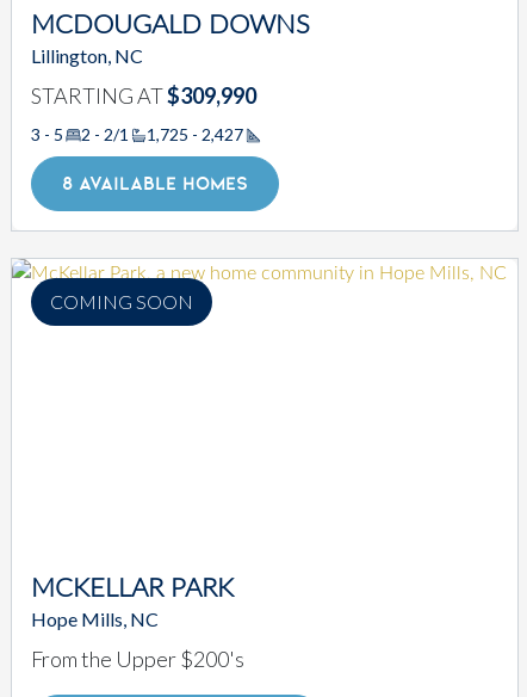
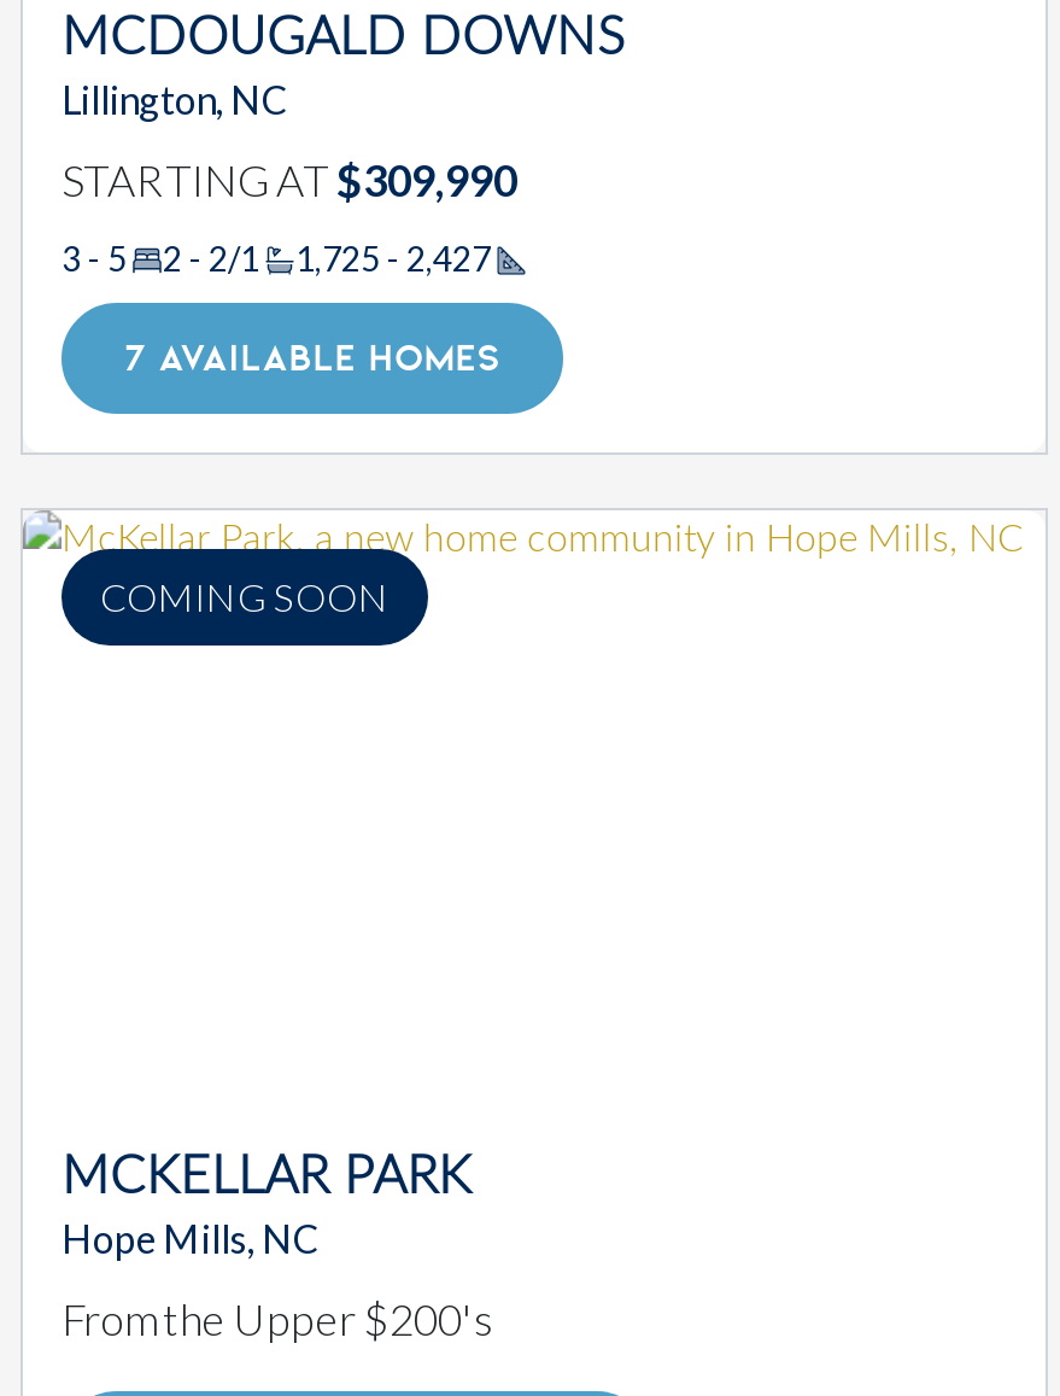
[62,172,248,195] 8 AVAILABLE HOMES -> [124,334,500,380] 7 AVAILABLE HOMES

